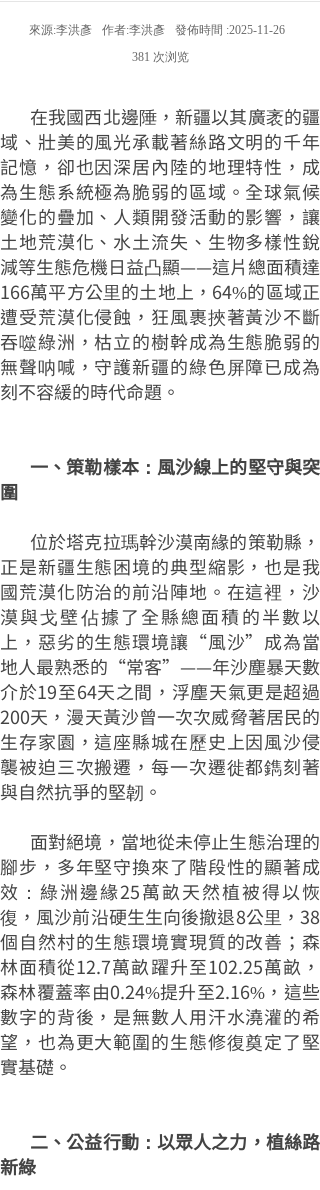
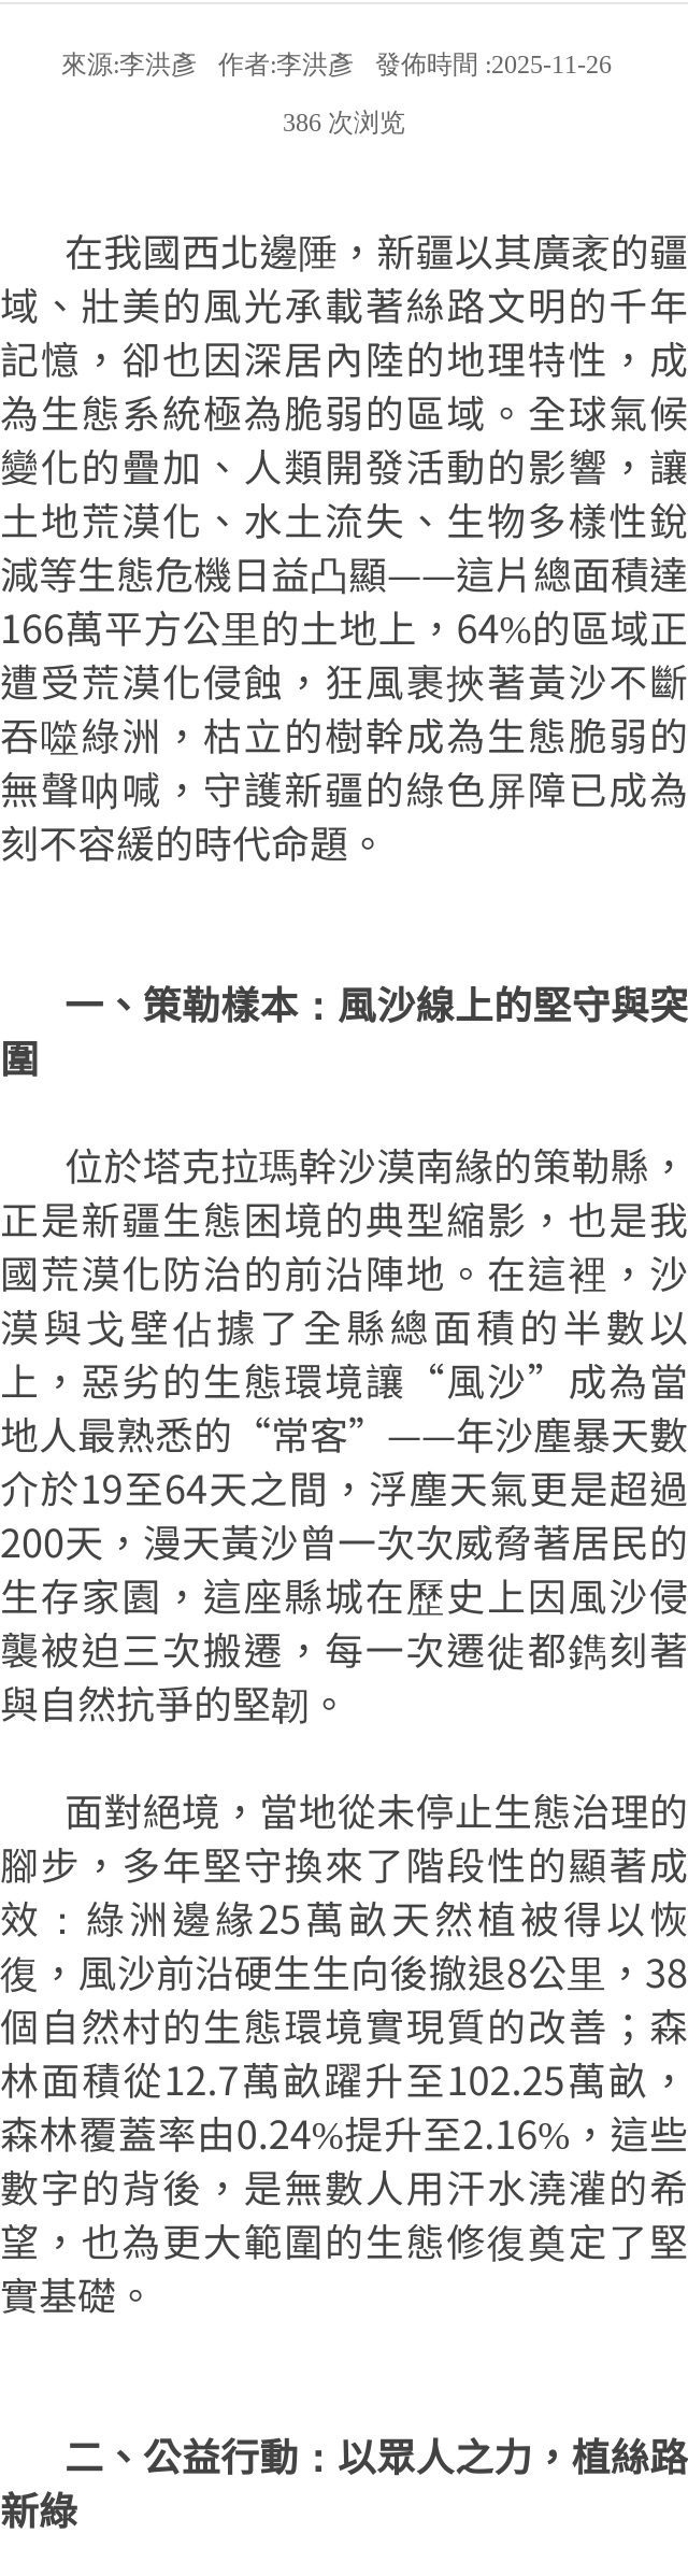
[131,50,188,64] 381次浏览 -> [283,108,405,138] 386次浏览

